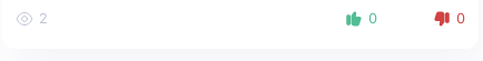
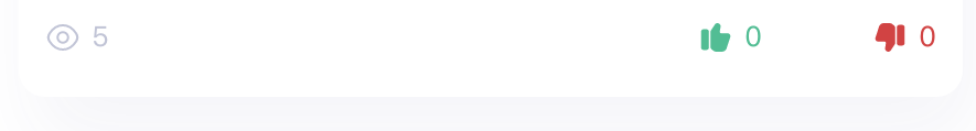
[39,11,48,27] 2 -> [92,21,109,54] 5

